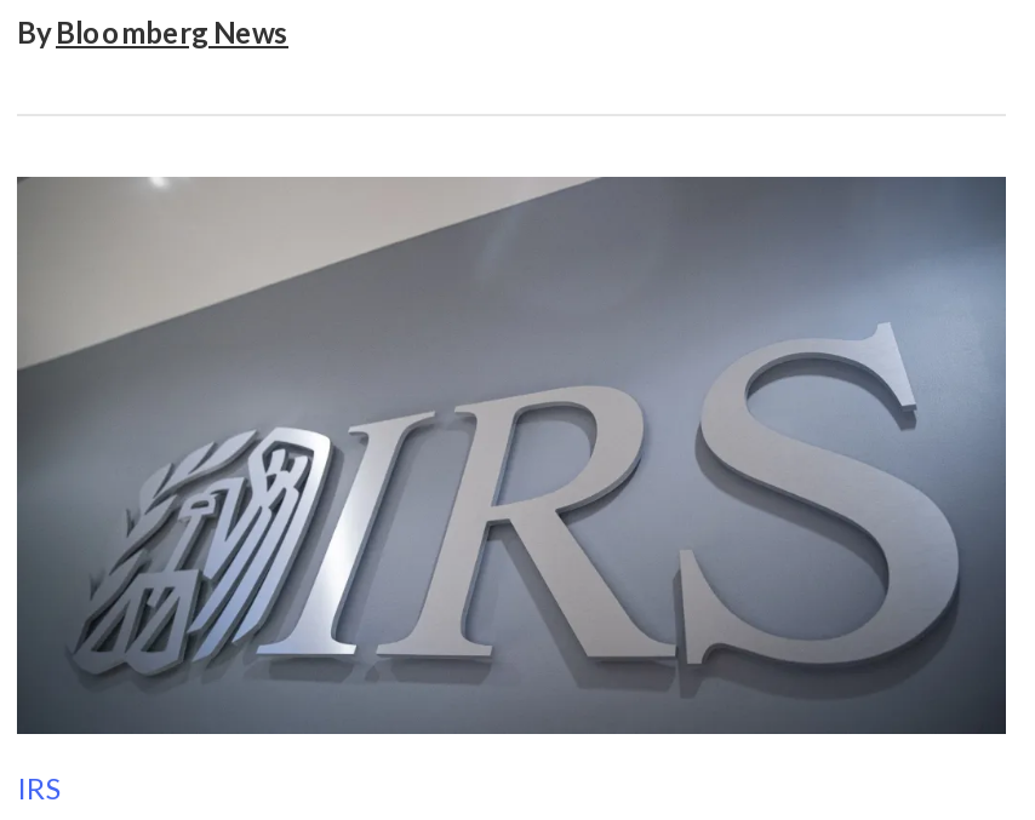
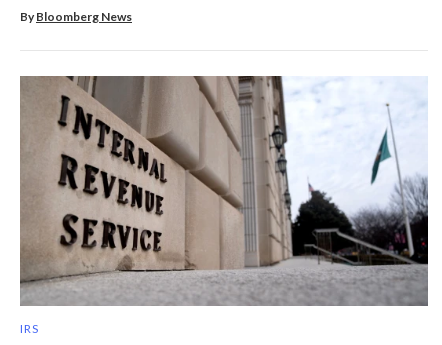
[15,174,1008,736] [image] -> [20,76,429,306] [image]

